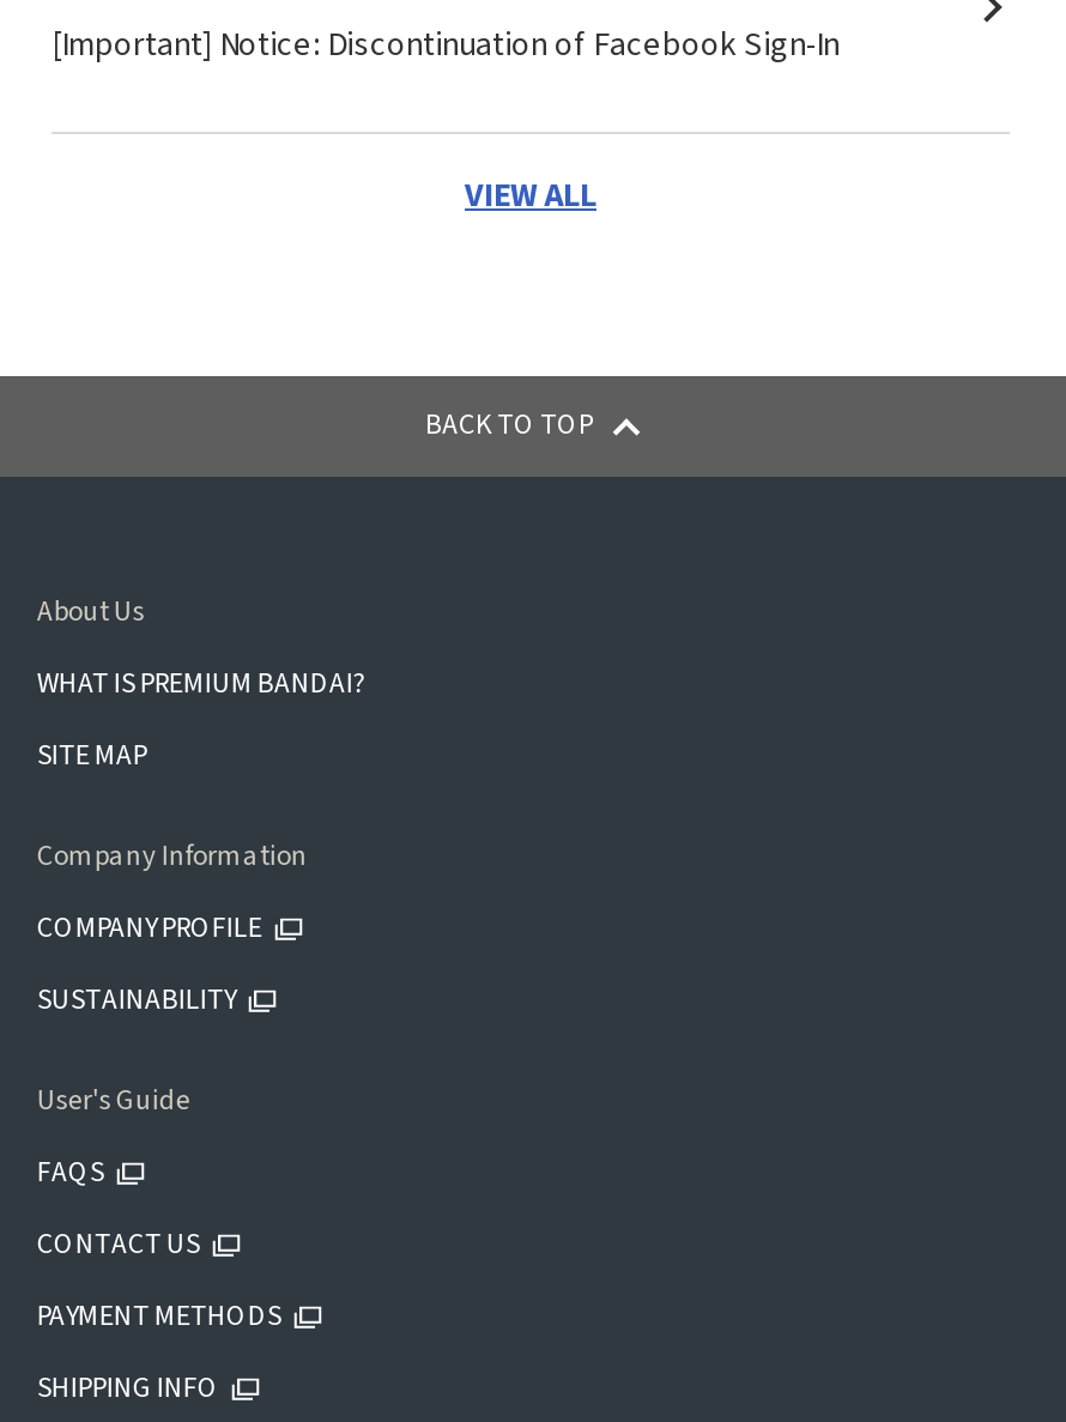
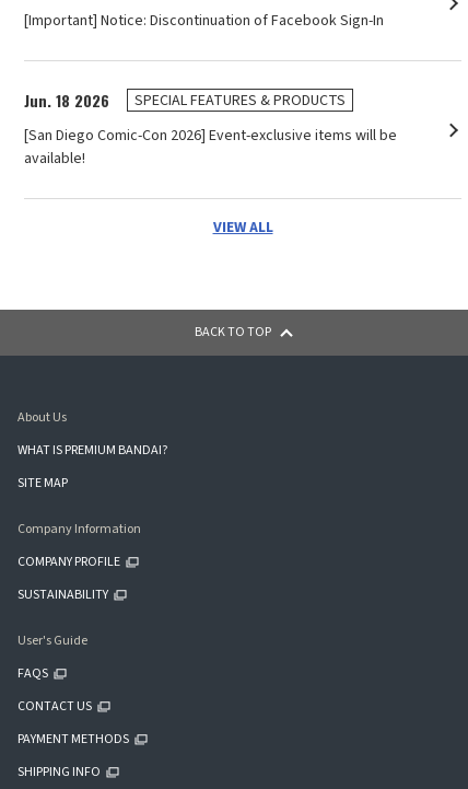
none -> [24,89,397,170] Jun. 18 2026 | SPECIAL FEATURES & PRODUCTS | [San Diego Comic-Con 2026] Event-exclusive items will be | available!

